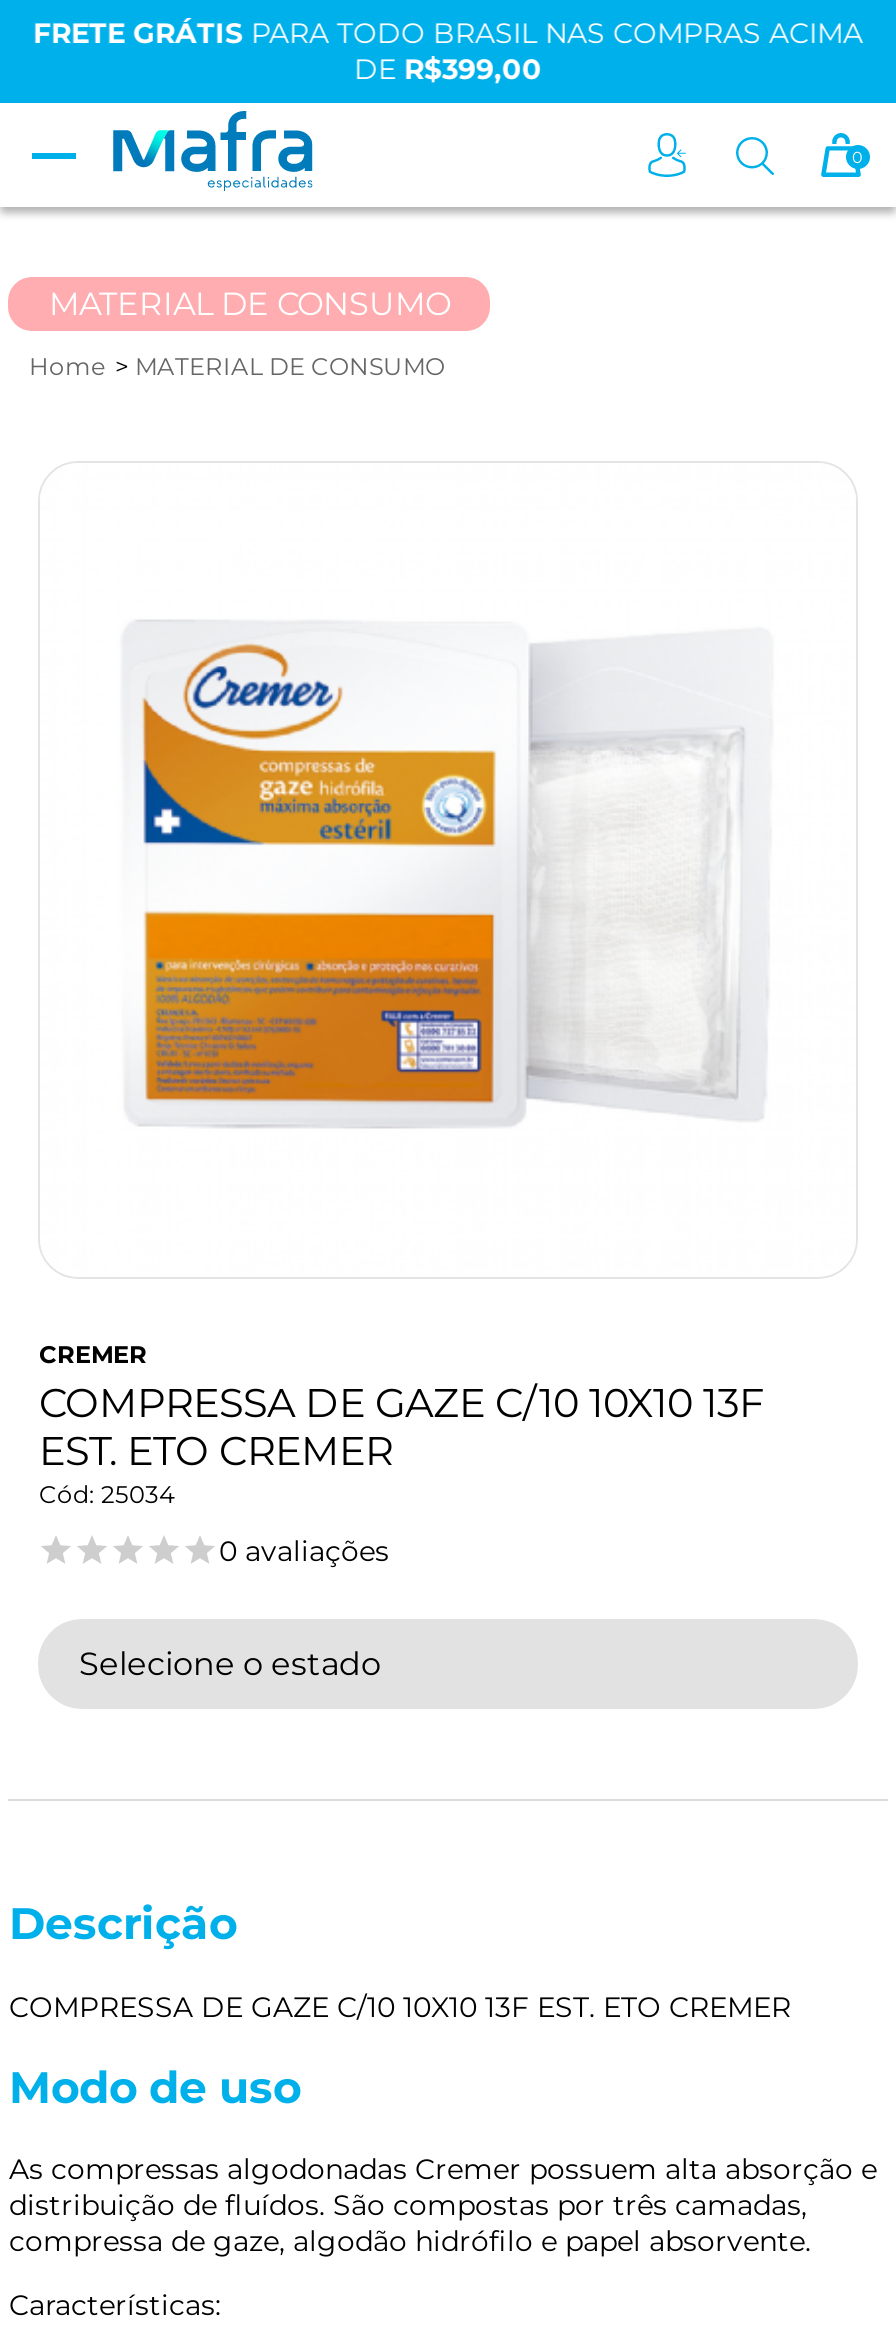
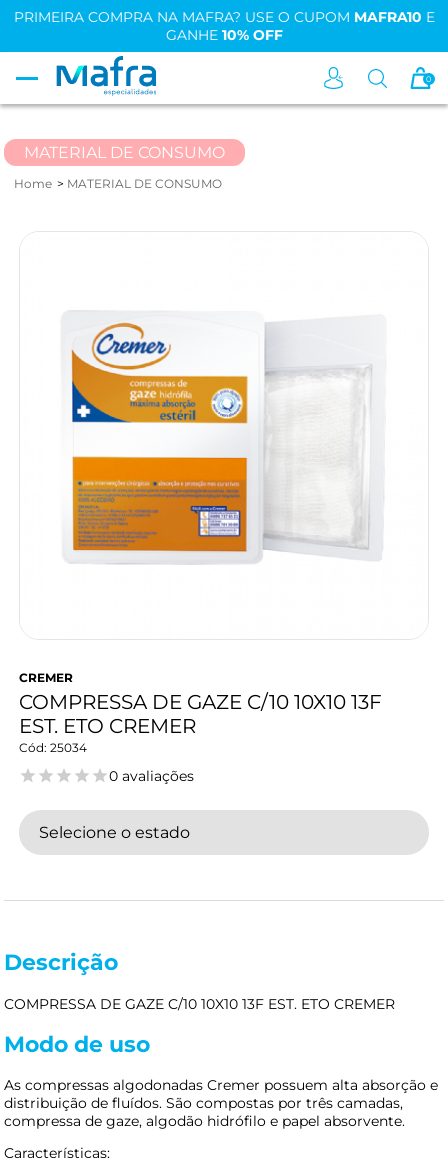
[33,15,863,87] FRETE GRÁTIS PARA TODO BRASIL NAS COMPRAS ACIMA | DE R$399,00 -> [13,8,434,44] PRIMEIRA COMPRA NA MAFRA? USE O CUPOM MAFRA10 E | GANHE 10% OFF

